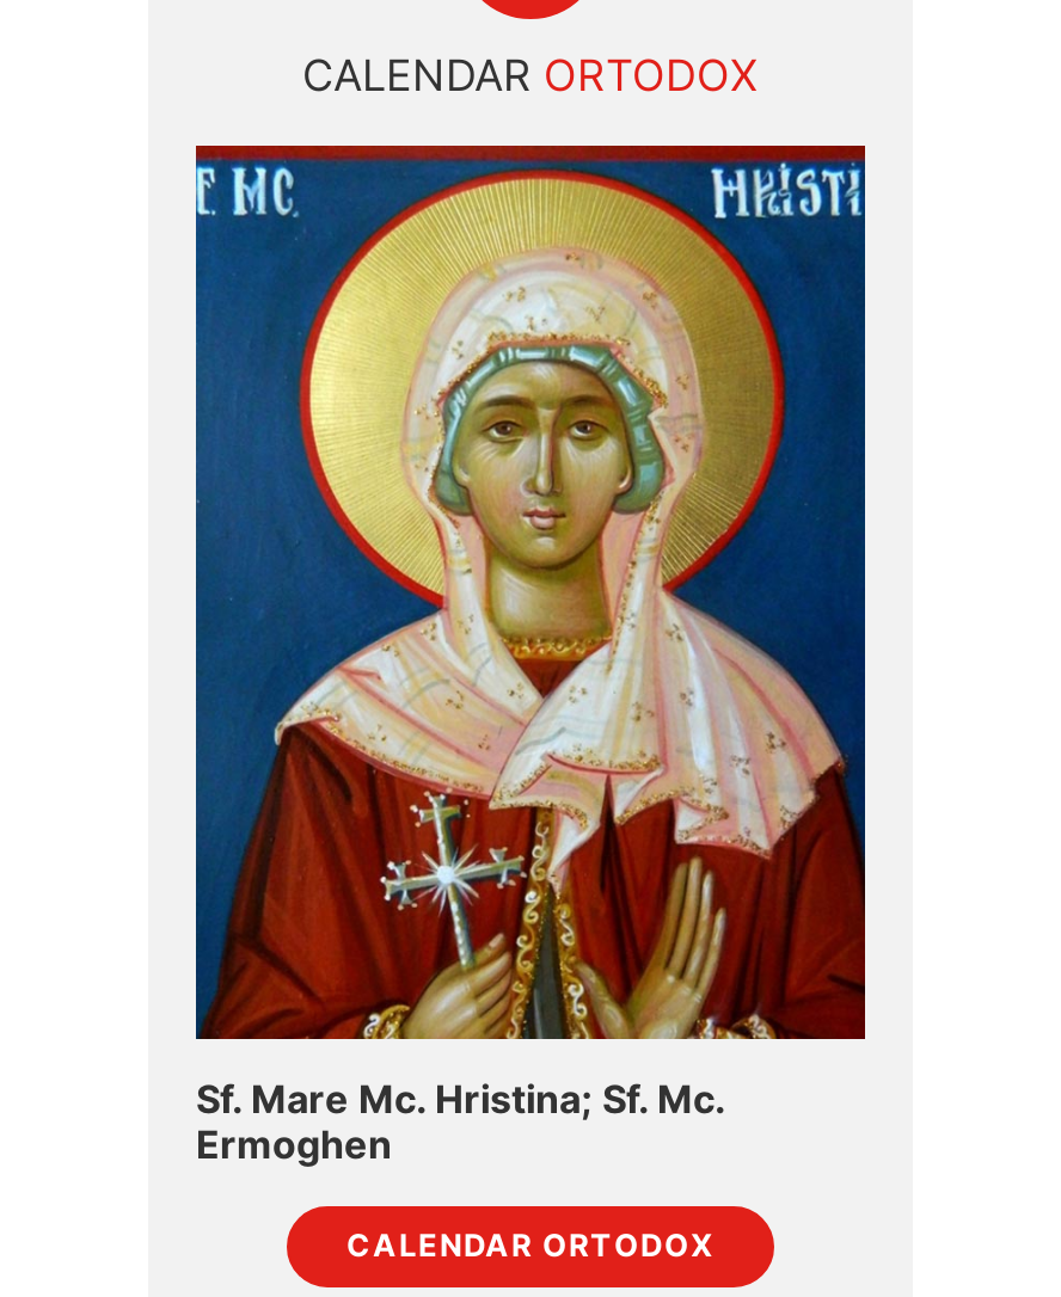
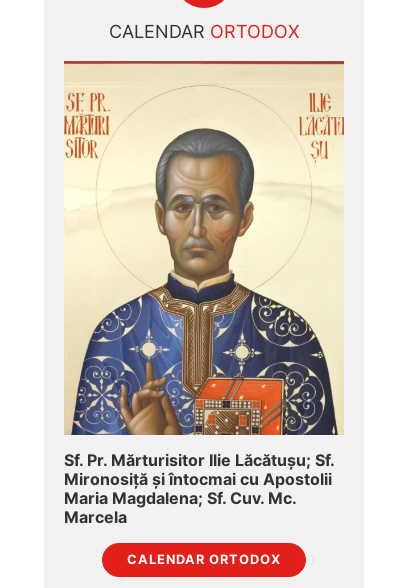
[194,148,867,965] [image] -> [63,61,345,436] [image]
[196,1074,724,1167] Sf. Mare Mc. Hristina; Sf. Mc. | Ermoghen -> [64,450,334,527] Sf. Pr. Mărturisitor Ilie Lăcătușu; Sf. | Mironosiță şi întocmai cu Apostolii | Maria Magdalena; Sf. Cuv. Mc. | Marcela

